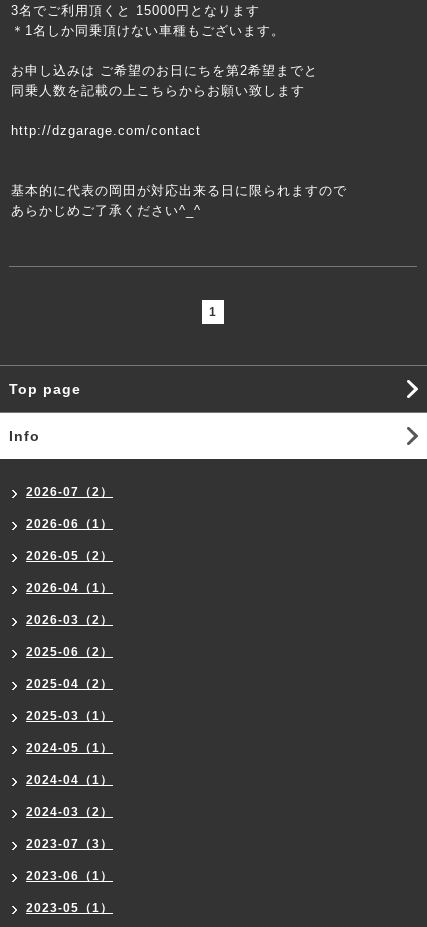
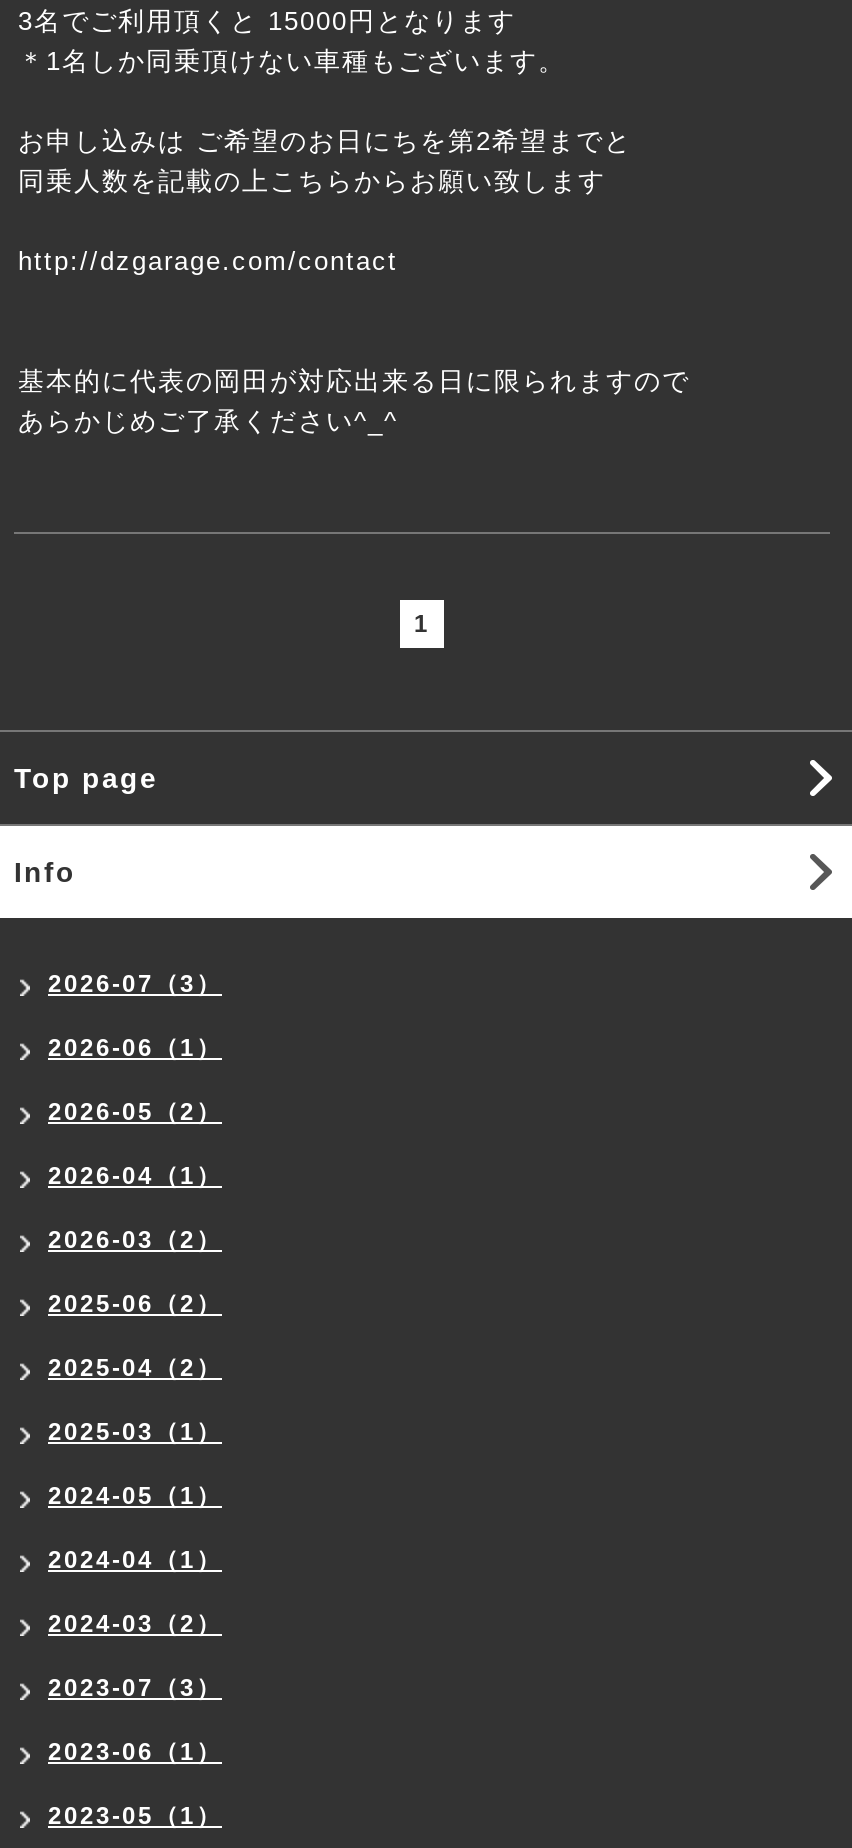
[26,485,113,499] 2026-07（2） -> [48,971,222,999] 2026-07（3）

